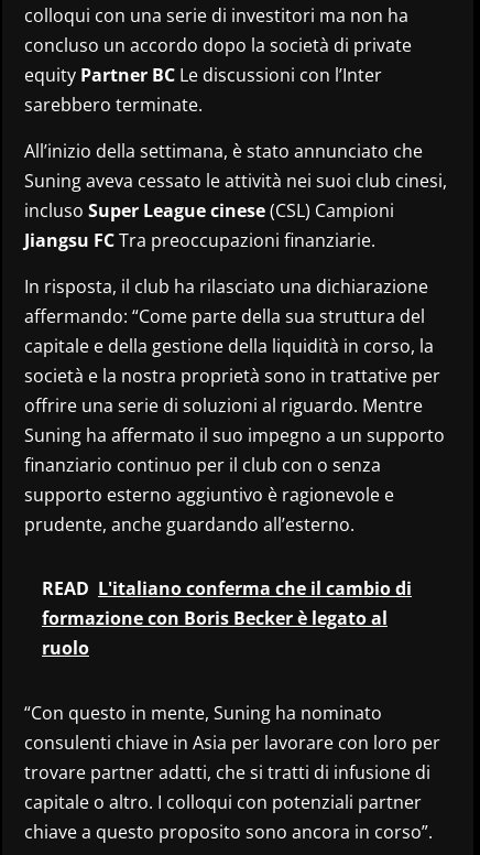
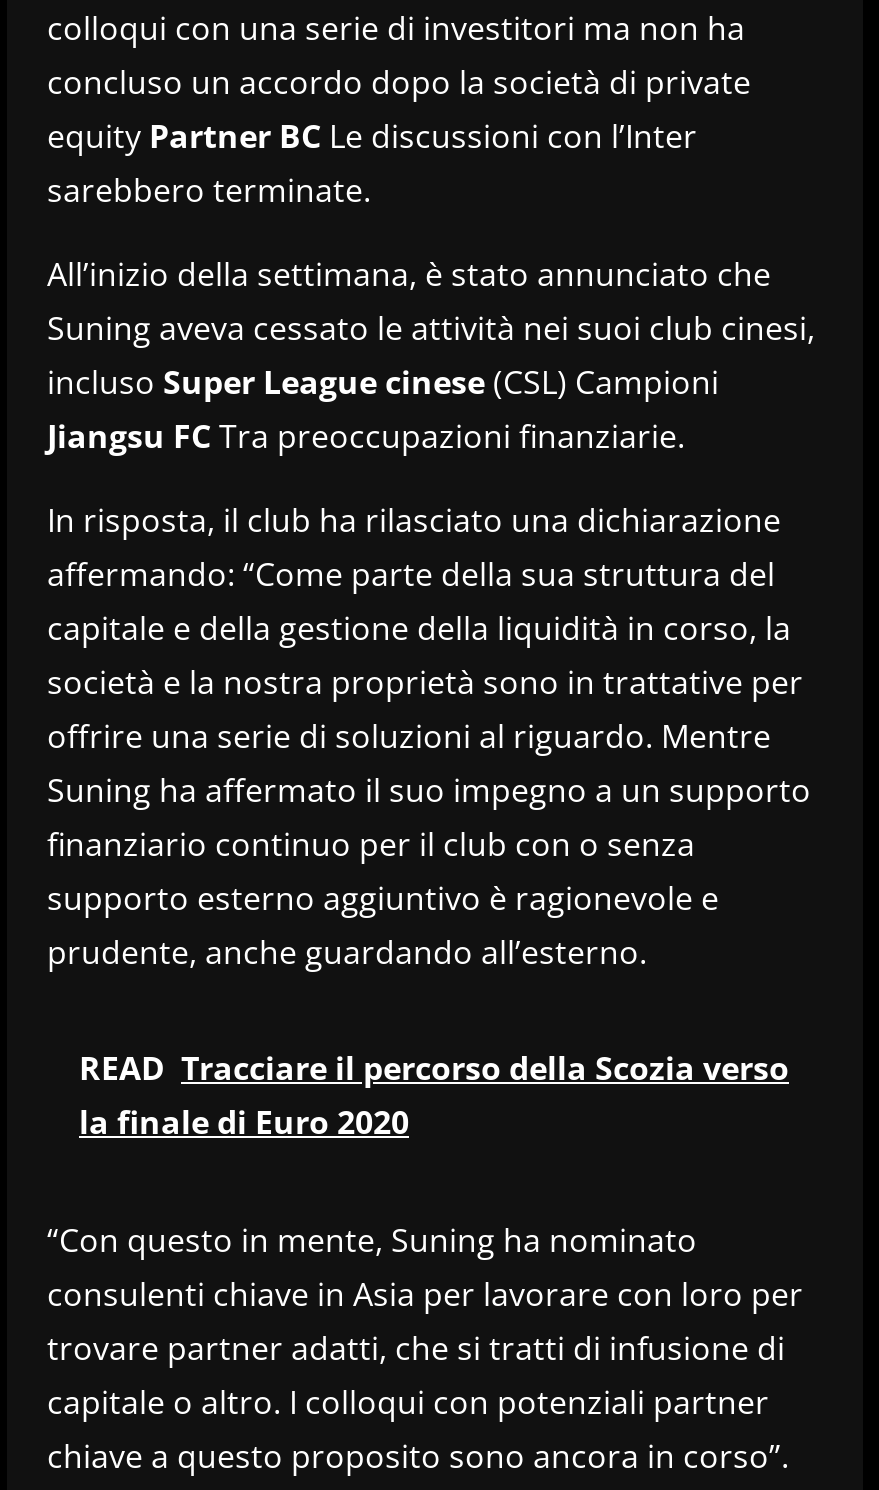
[42,576,412,660] READ L'italiano conferma che il cambio di | formazione con Boris Becker è legato al | ruolo -> [79,1046,789,1144] READ Tracciare il percorso della Scozia verso | la finale di Euro 2020

